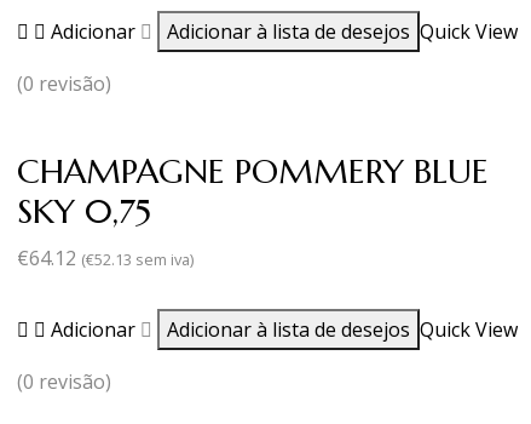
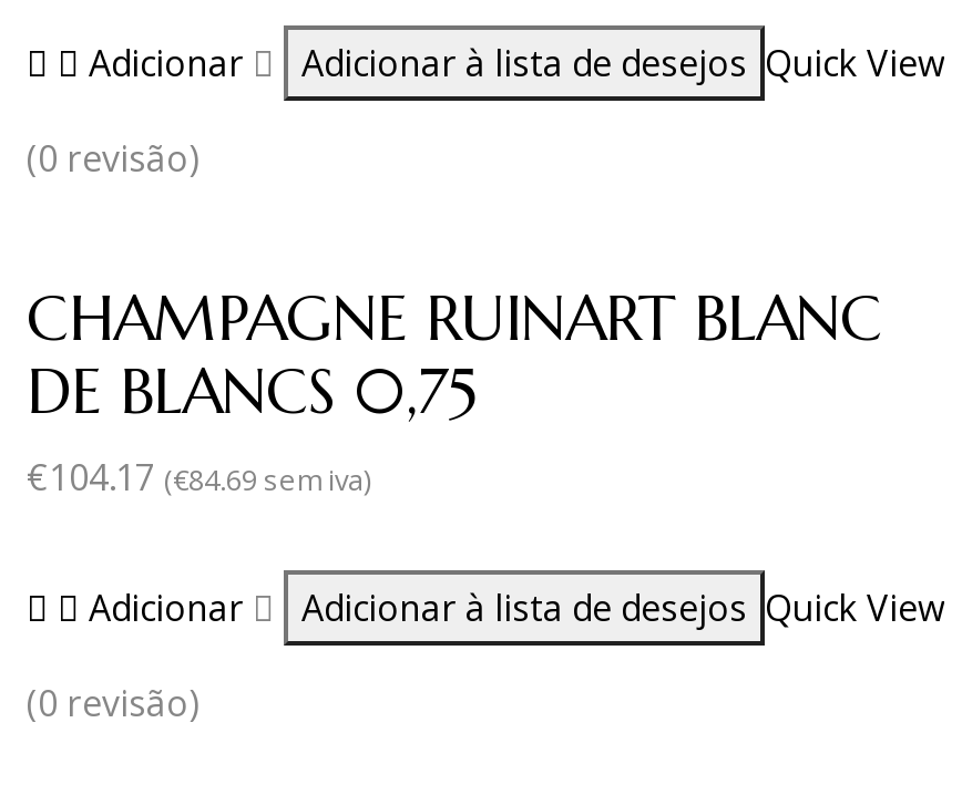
[17,151,489,272] CHAMPAGNE POMMERY BLUE | SKY 0,75 | €64.12 (€52.13 sem iva) -> [27,281,882,502] CHAMPAGNE RUINART BLANC | DE BLANCS 0,75 | €104.17 (€84.69 sem iva)

